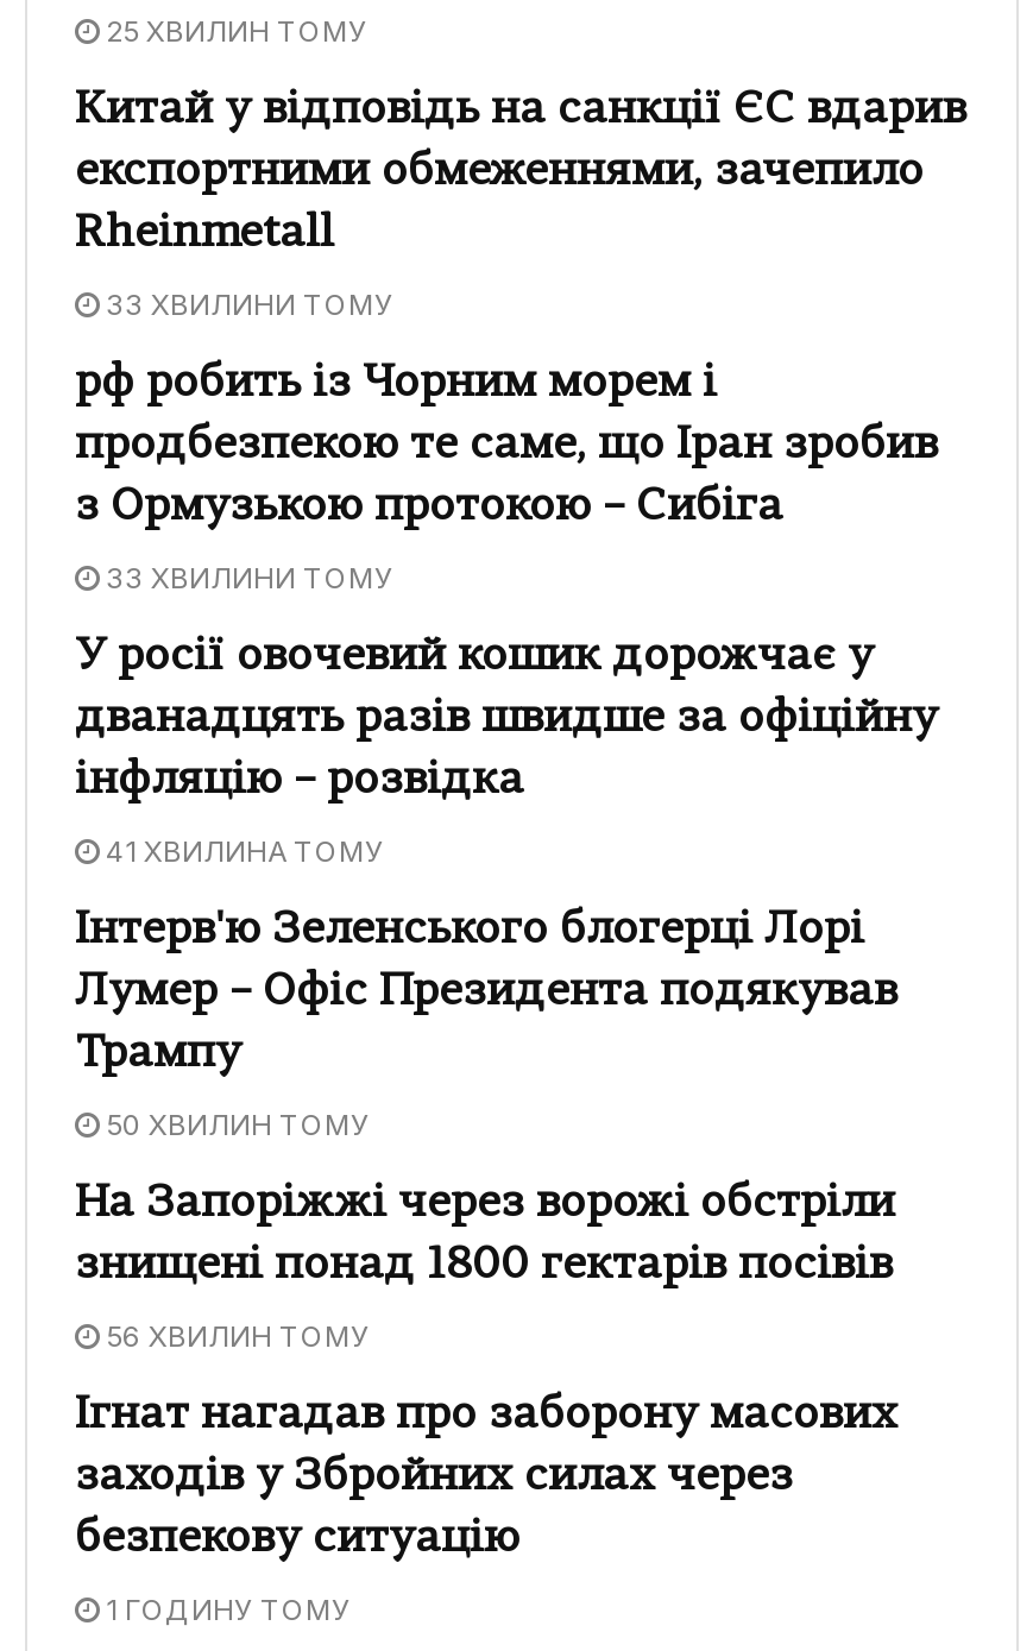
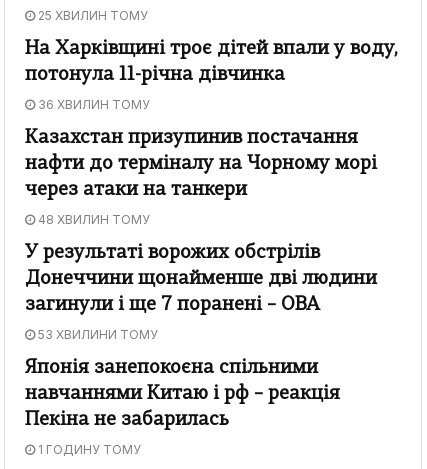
[75,88,966,1562] Китай у відповідь на санкції ЄС вдарив | експортними обмеженнями, зачепило | Rheinmetall | 33 ХВИЛИНИ ТОМУ | рф робить із Чорним морем і | продбезпекою те саме, що Іран зробив | з Ормузькою протокою – Сибіга | 33 ХВИЛИНИ ТОМУ | У росії овочевий кошик дорожчає у | дванадцять разів швидше за офіційну | інфляцію – розвідка | 41 ХВИЛИНА ТОМУ | Інтерв'ю Зеленського блогерці Лорі | Лумер – Офіс Президента подякував | Трампу | 50 ХВИЛИН ТОМУ | На Запоріжжі через ворожі обстріли | знищені понад 1800 гектарів посівів | 56 ХВИЛИН ТОМУ | Ігнат нагадав про заборону масових | заходів у Збройних силах через | безпекову ситуацію -> [25,40,398,430] На Харківщині троє дітей впали у воду, | потонула 11-річна дівчинка | 36 ХВИЛИН ТОМУ | Казахстан призупинив постачання | нафти до терміналу на Чорному морі | через атаки на танкери | 48 ХВИЛИН ТОМУ | У результаті ворожих обстрілів | Донеччини щонайменше дві людини | загинули і ще 7 поранені – ОВА | 53 ХВИЛИНИ ТОМУ | Японія занепокоєна спільними | навчаннями Китаю і рф – реакція | Пекіна не забарилась

